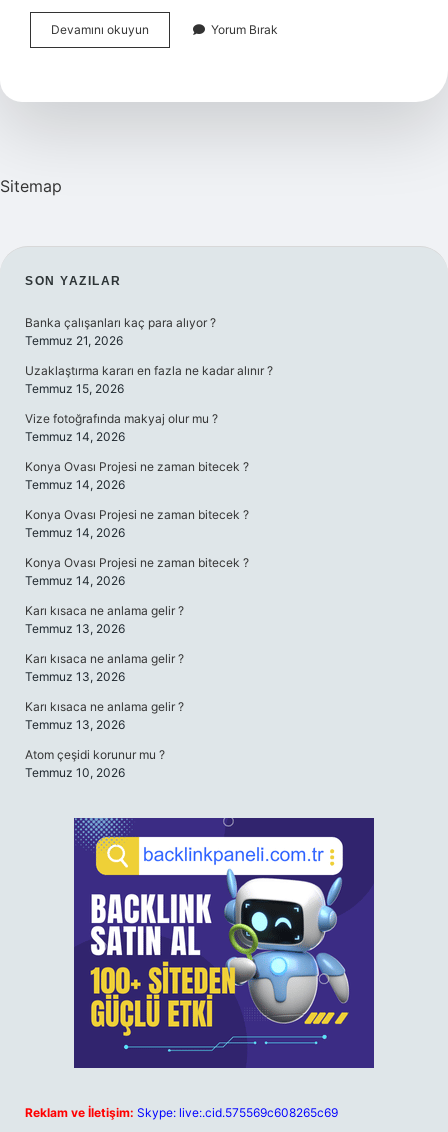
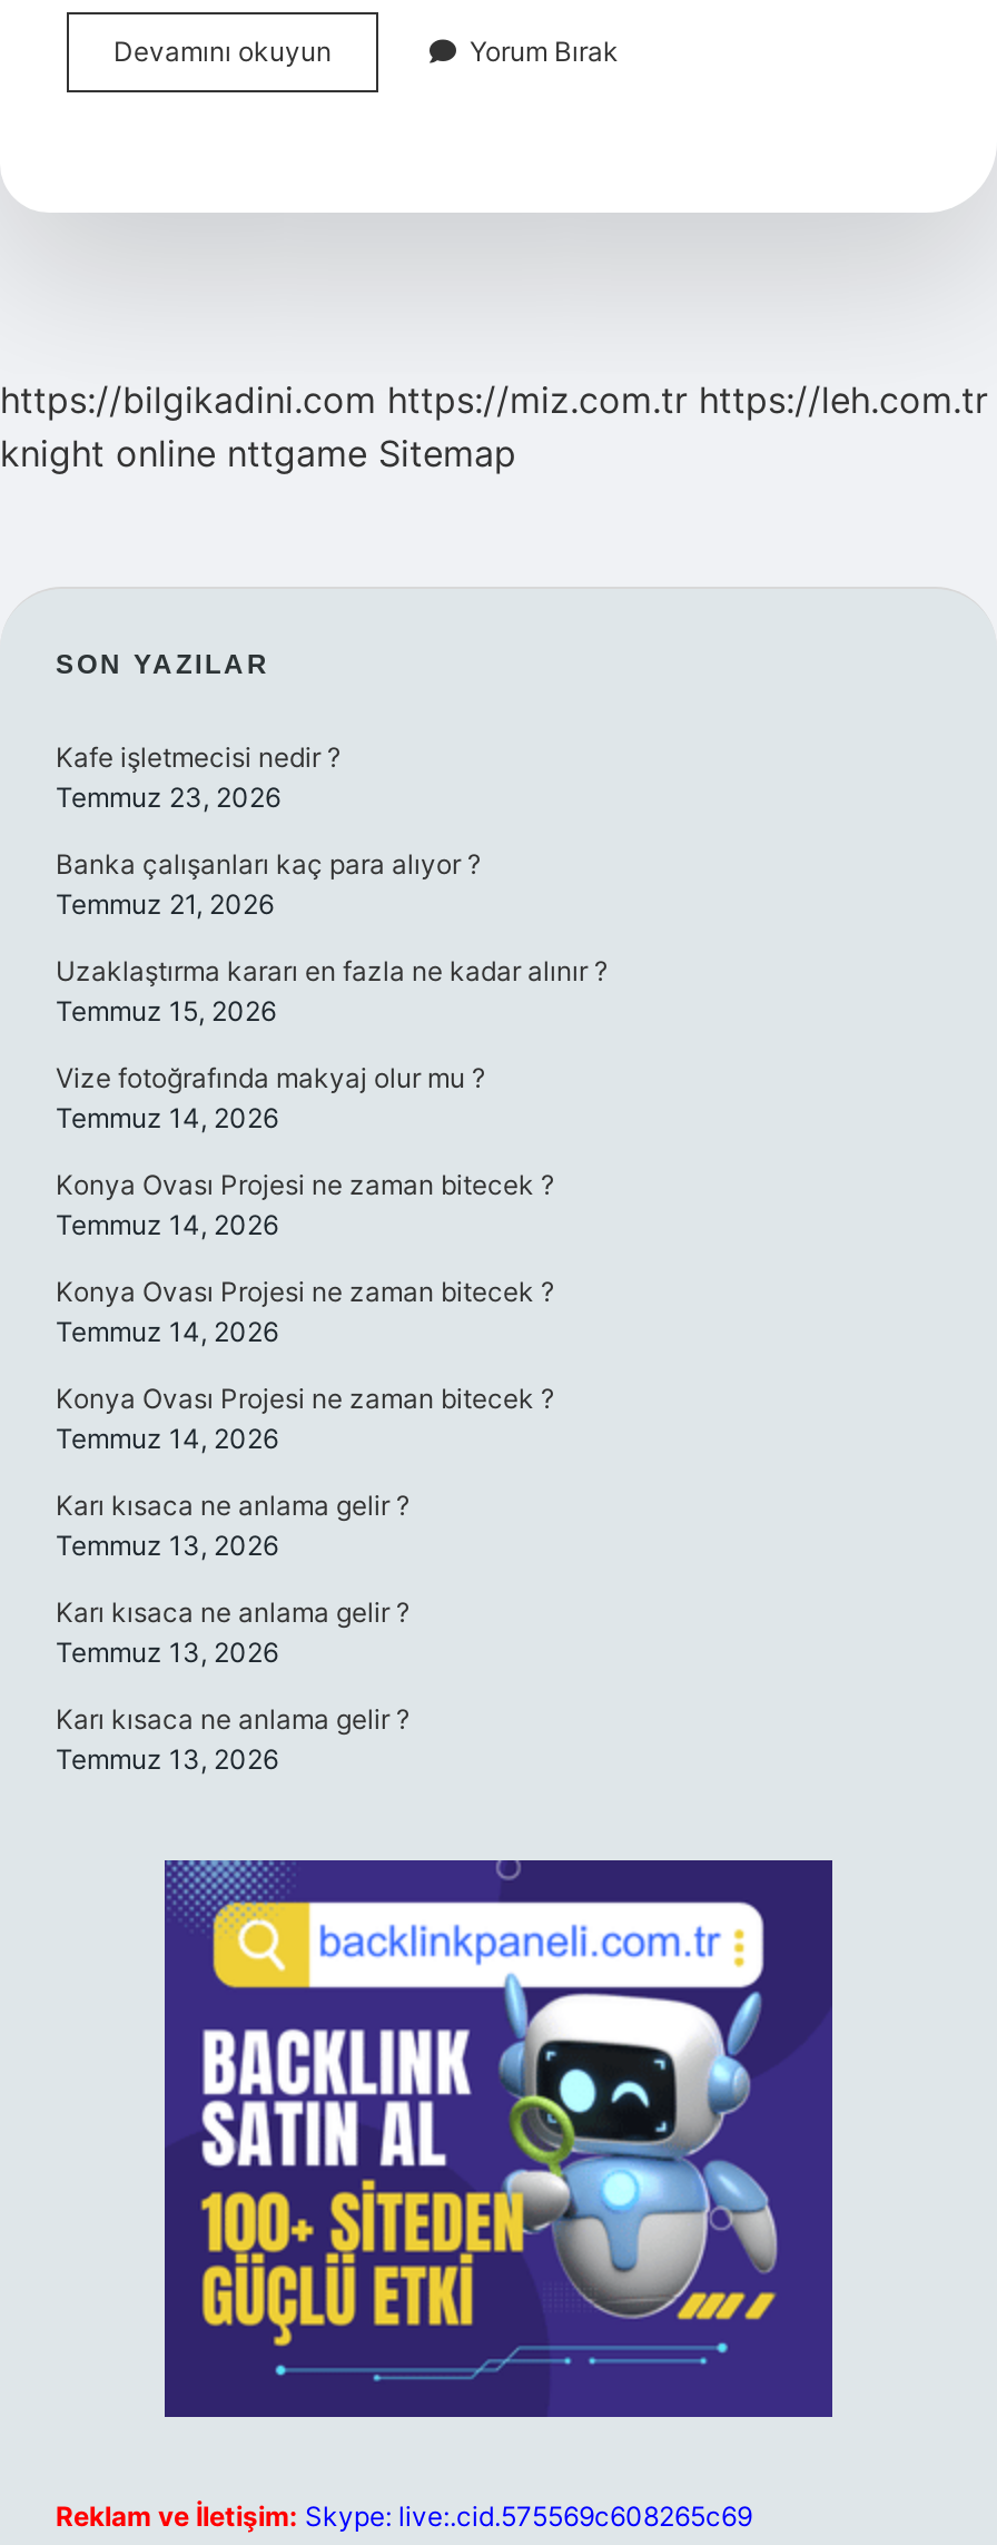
[0,176,62,196] Sitemap -> [0,377,988,475] https://bilgikadini.com https://miz.com.tr https://leh.com.tr | knight online nttgame Sitemap
none -> [56,740,340,814] Kafe işletmecisi nedir ? | Temmuz 23, 2026
moved [25,315,273,732] -> [56,847,608,1776]: Banka çalışanları kaç para alıyor ? | Temmuz 21, 2026 | Uzaklaştırma kararı en fazla ne kadar alınır ? | ... | Karı kısaca ne anlama gelir ? | Temmuz 13, 2026
[25,747,165,780] Atom çeşidi korunur mu ? | Temmuz 10, 2026 -> none

